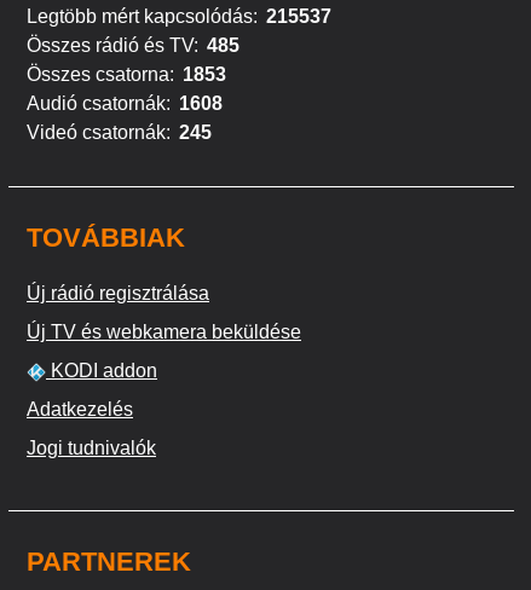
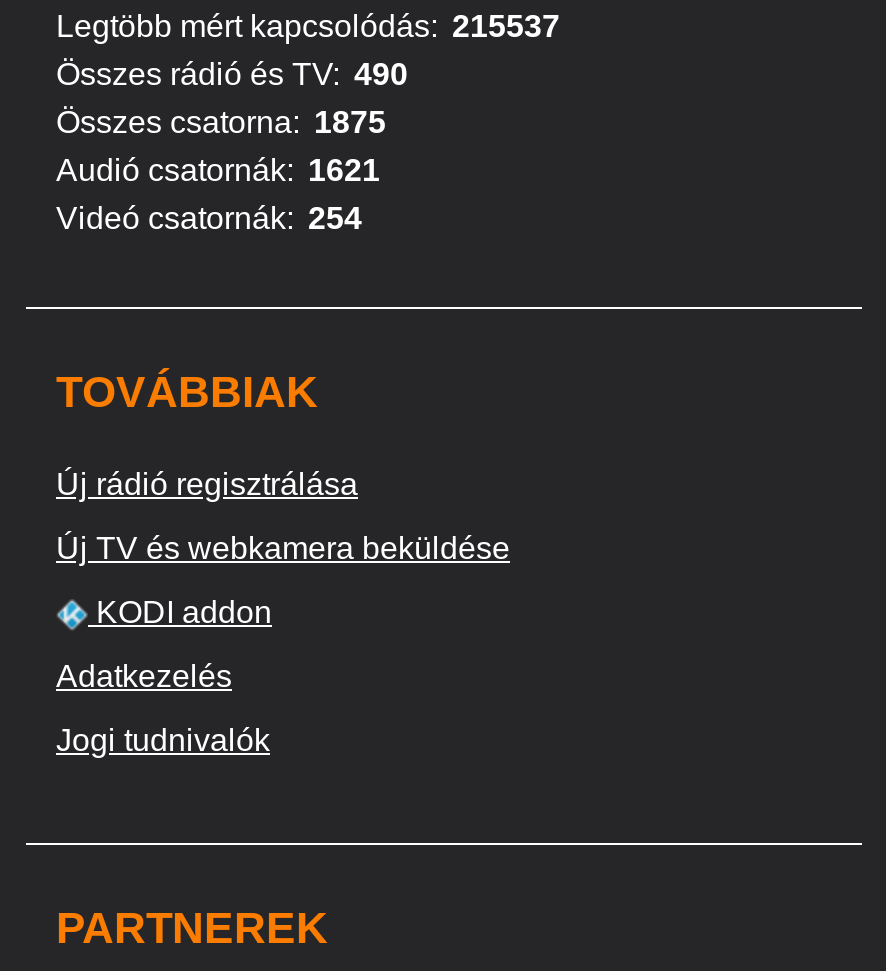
[27,35,239,56] Összes rádió és TV: 485 -> [56,57,408,91] Összes rádió és TV: 490
[27,64,226,85] Összes csatorna: 1853 -> [56,105,386,139] Összes csatorna: 1875
[27,93,223,114] Audió csatornák: 1608 -> [56,153,380,187] Audió csatornák: 1621
[27,122,212,143] Videó csatornák: 245 -> [56,201,362,235] Videó csatornák: 254

